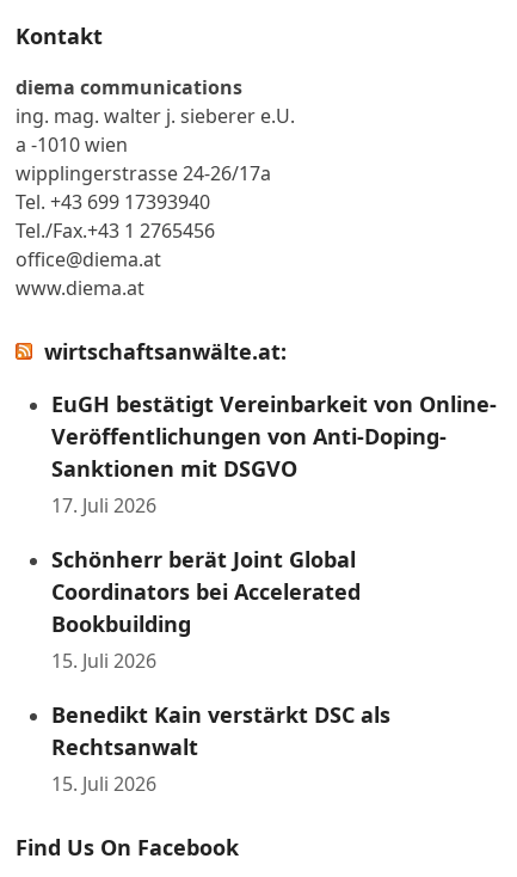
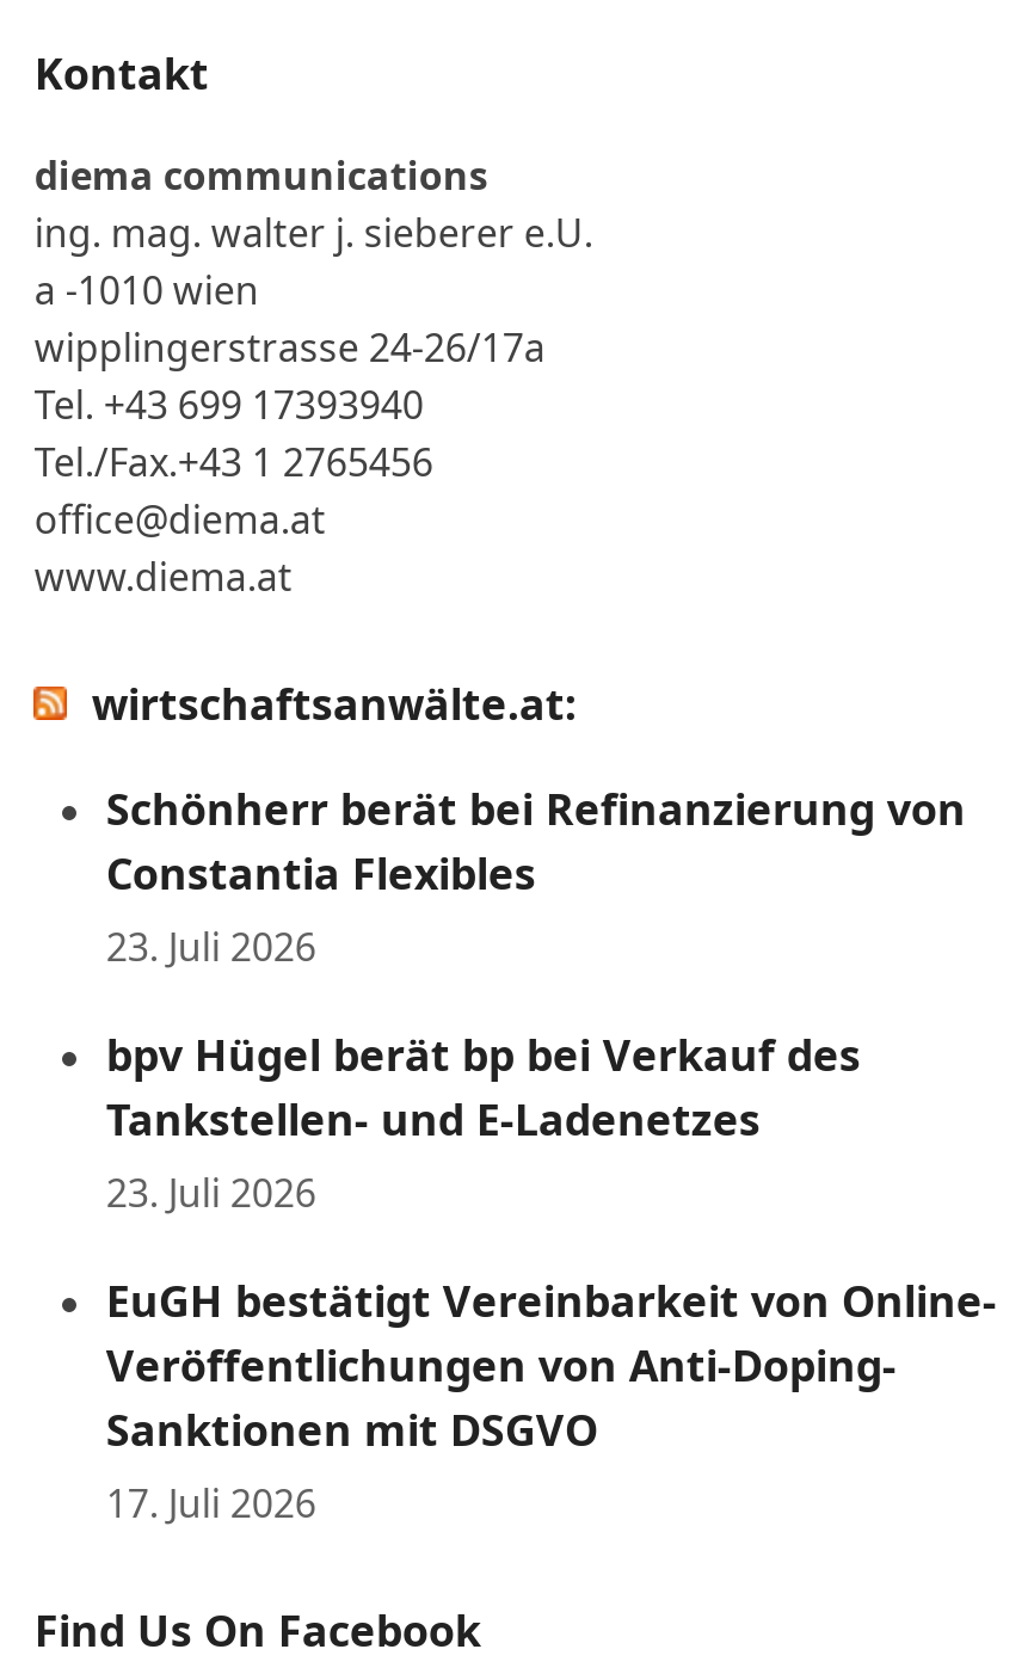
none -> [106,779,966,1218] Schönherr berät bei Refinanzierung von | Constantia Flexibles | 23. Juli 2026 | bpv Hügel berät bp bei Verkauf des | Tankstellen- und E-Ladenetzes | 23. Juli 2026
moved [52,389,497,518] -> [106,1271,997,1529]: EuGH bestätigt Vereinbarkeit von Online- | Veröffentlichungen von Anti-Doping- | Sanktionen mit DSGVO | 17. Juli 2026
[52,544,391,796] Schönherr berät Joint Global | Coordinators bei Accelerated | Bookbuilding | 15. Juli 2026 | Benedikt Kain verstärkt DSC als | Rechtsanwalt | 15. Juli 2026 -> none

